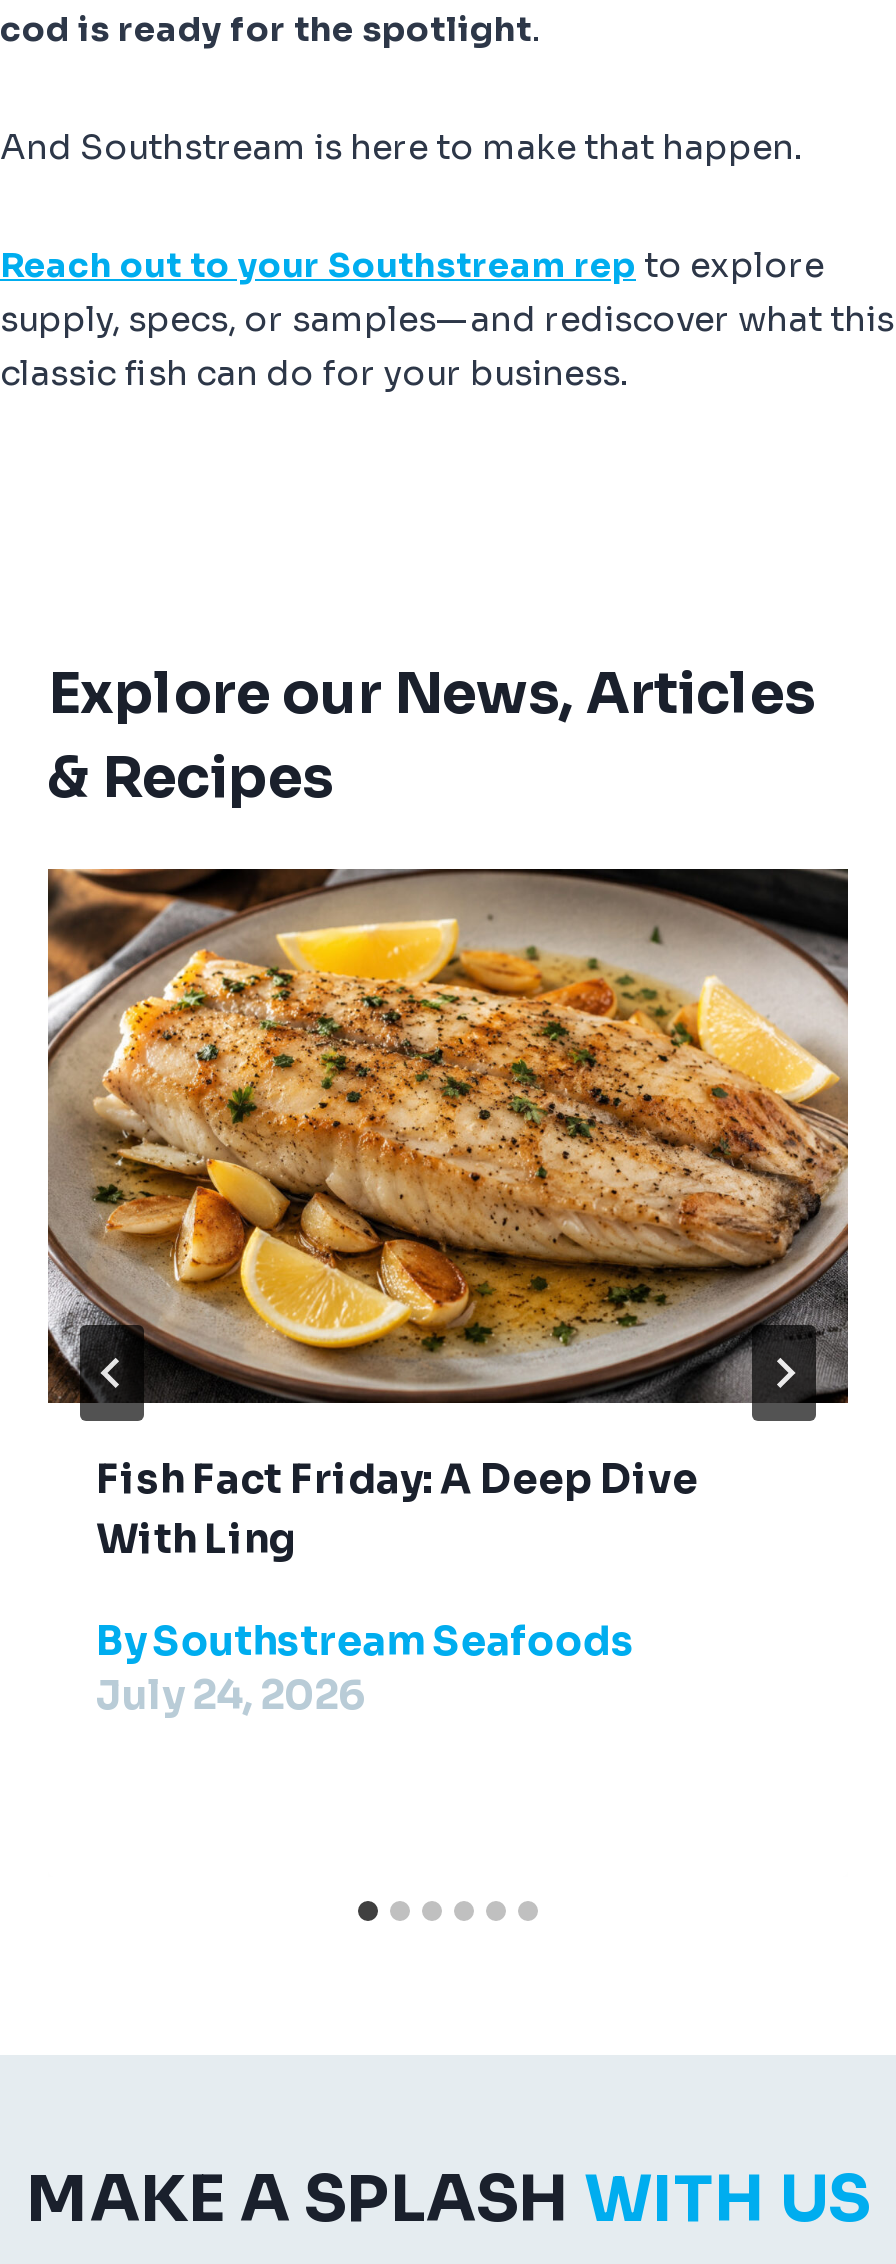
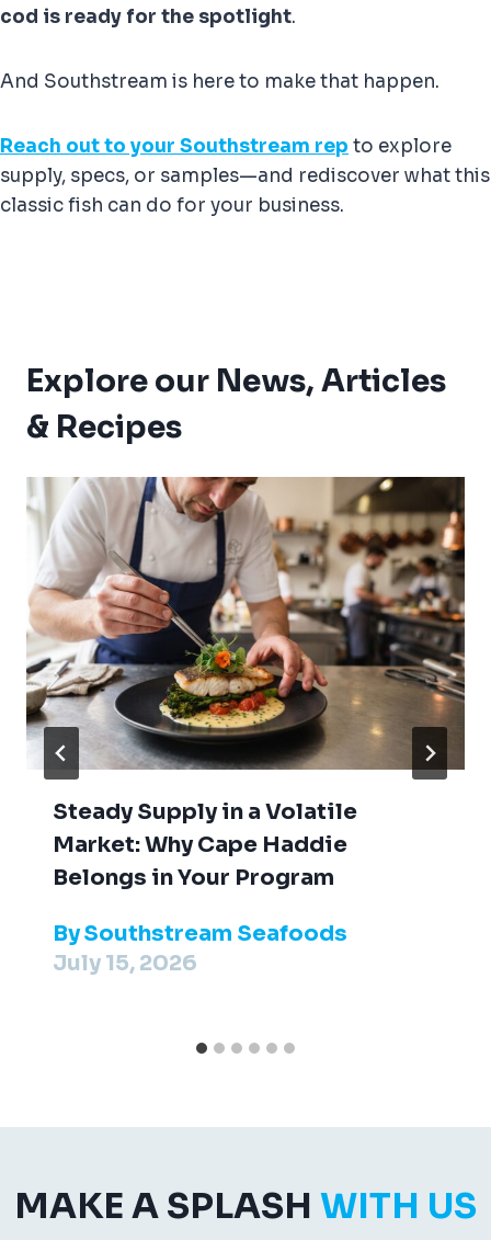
[46,867,848,1564] [image] | Fish Fact Friday: A Deep Dive | With Ling -> [26,476,465,891] [image] | Steady Supply in a Volatile | Market: Why Cape Haddie | Belongs in Your Program
moved [96,1616,634,1666] -> [53,920,348,947]: By Southstream Seafoods
[96,1670,366,1720] July 24, 2026 -> [53,949,197,977] July 15, 2026

